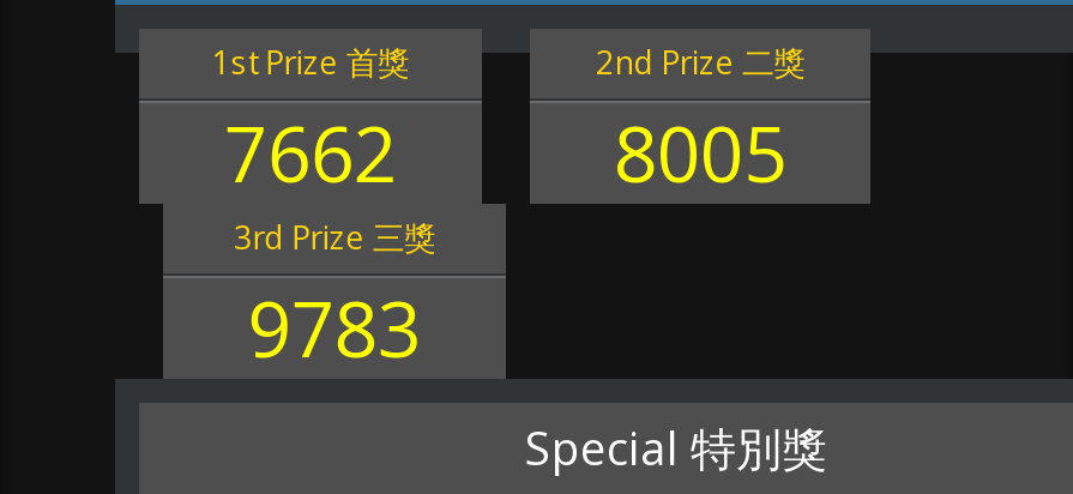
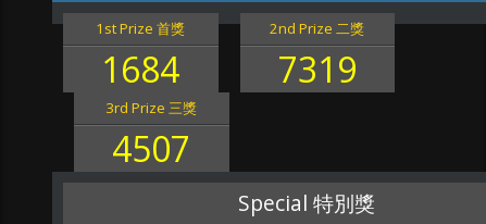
[224,101,396,204] 7662 -> [101,46,180,92] 1684
[614,101,786,204] 8005 -> [278,46,357,92] 7319
[248,276,420,379] 9783 -> [112,125,191,172] 4507

